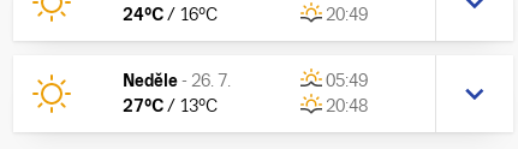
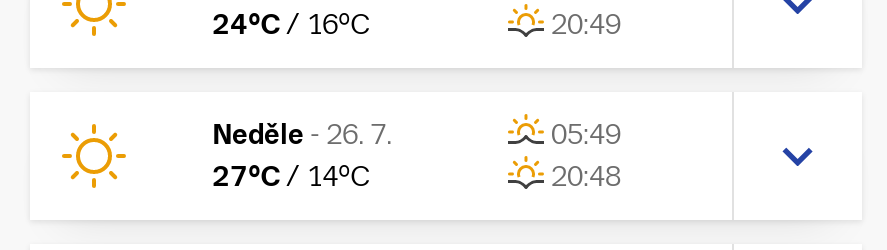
[123,96,218,115] 27°C / 13°C -> [212,160,370,192] 27°C / 14°C

